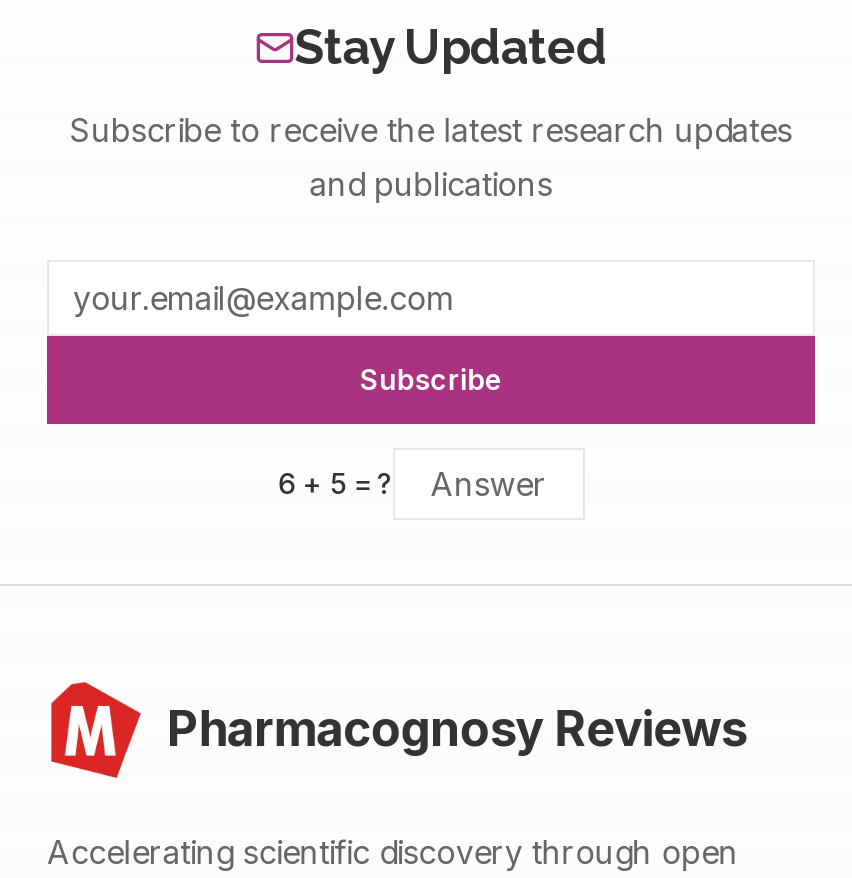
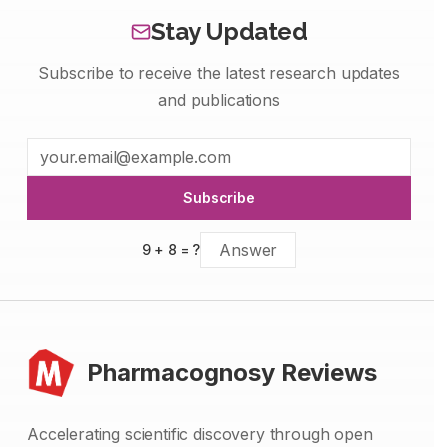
[277,466,393,500] 6 + 5 = ? -> [142,241,200,258] 9 + 8 = ?

